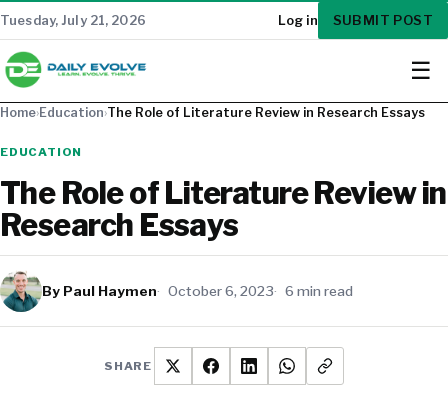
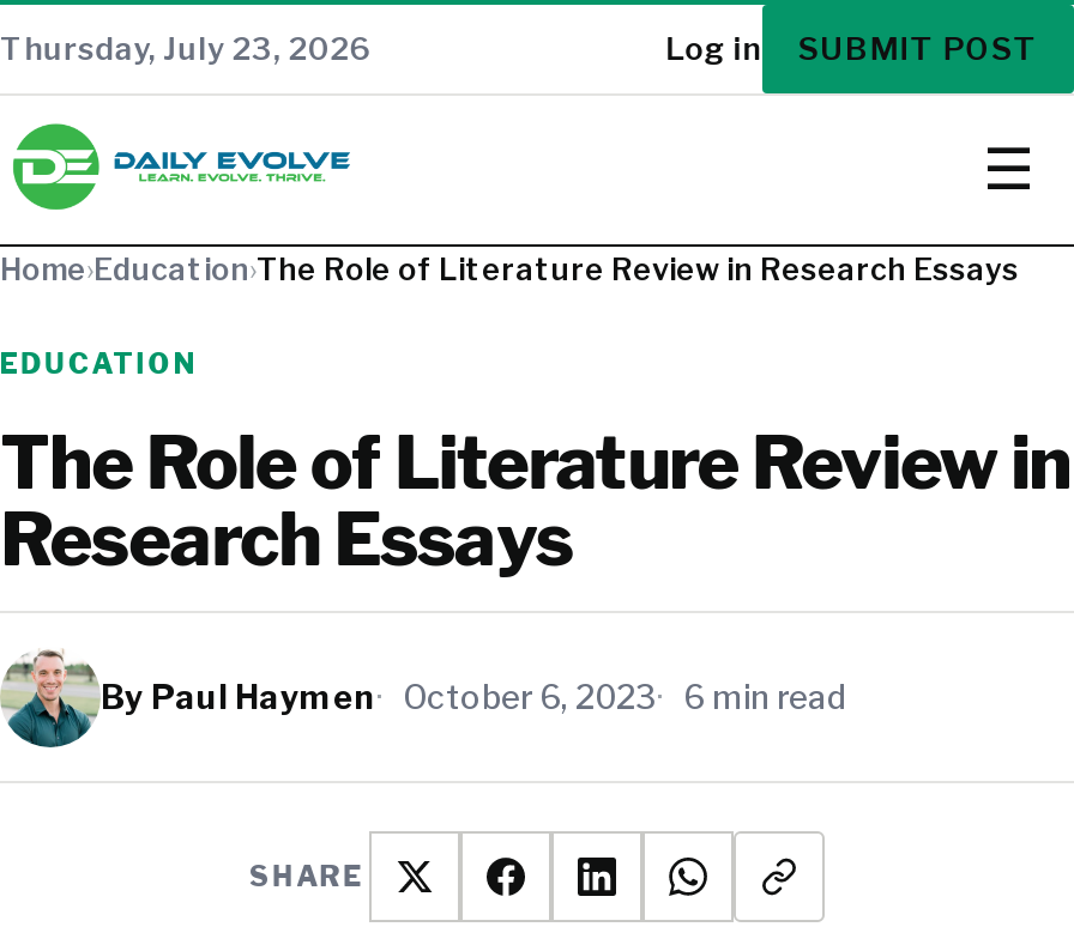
[0,12,146,27] Tuesday, July 21, 2026 -> [0,30,372,66] Thursday, July 23, 2026

